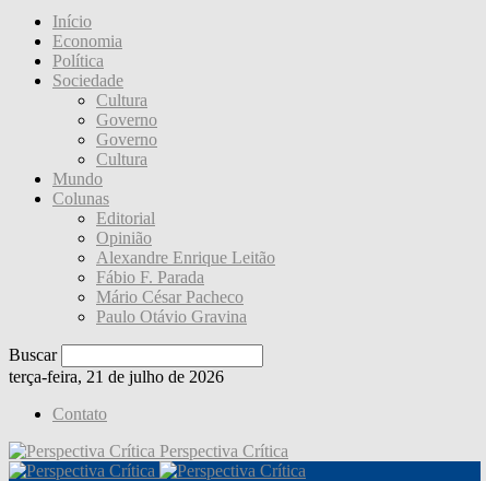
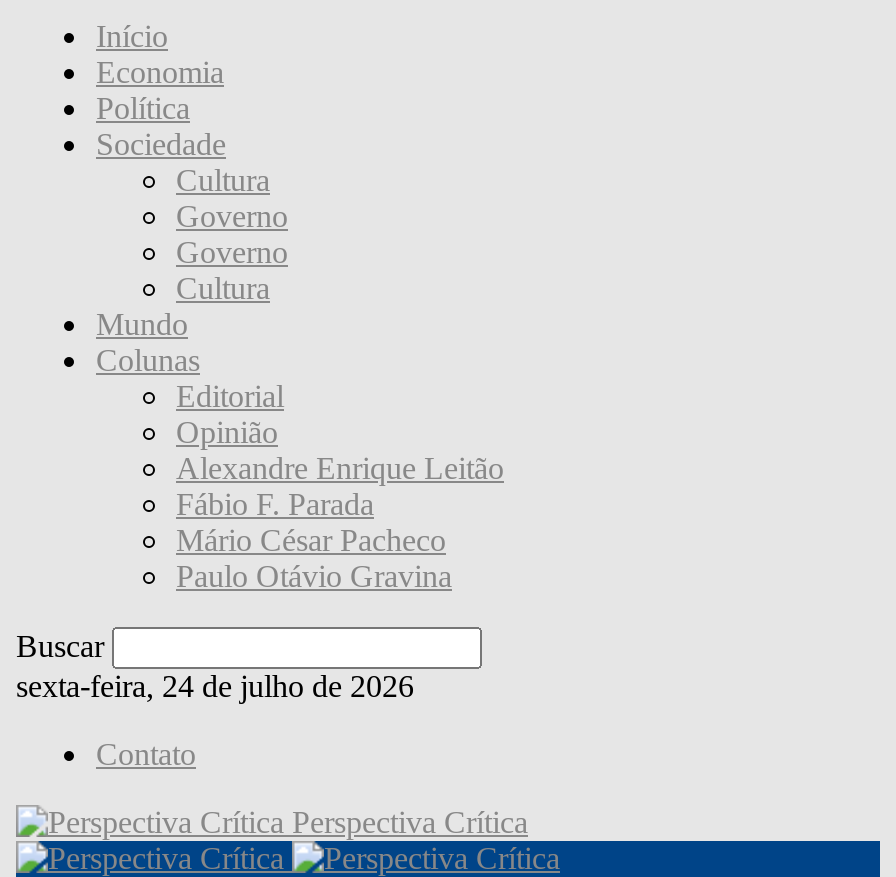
[9,367,224,386] terça-feira, 21 de julho de 2026 -> [16,669,414,703] sexta-feira, 24 de julho de 2026

